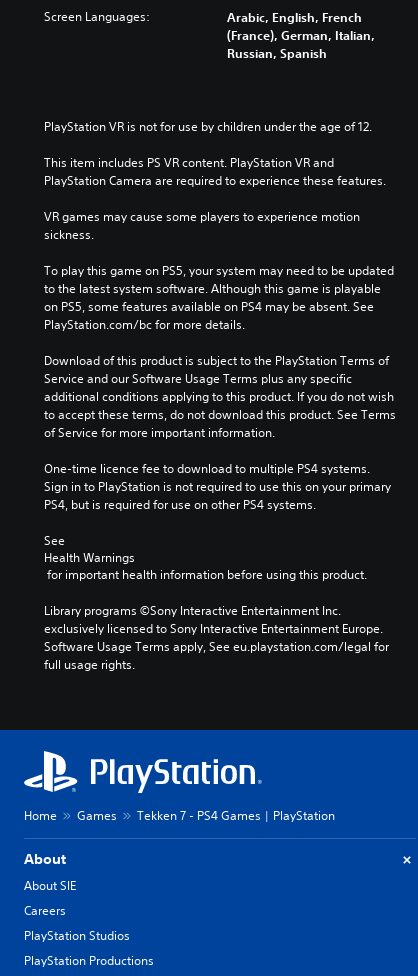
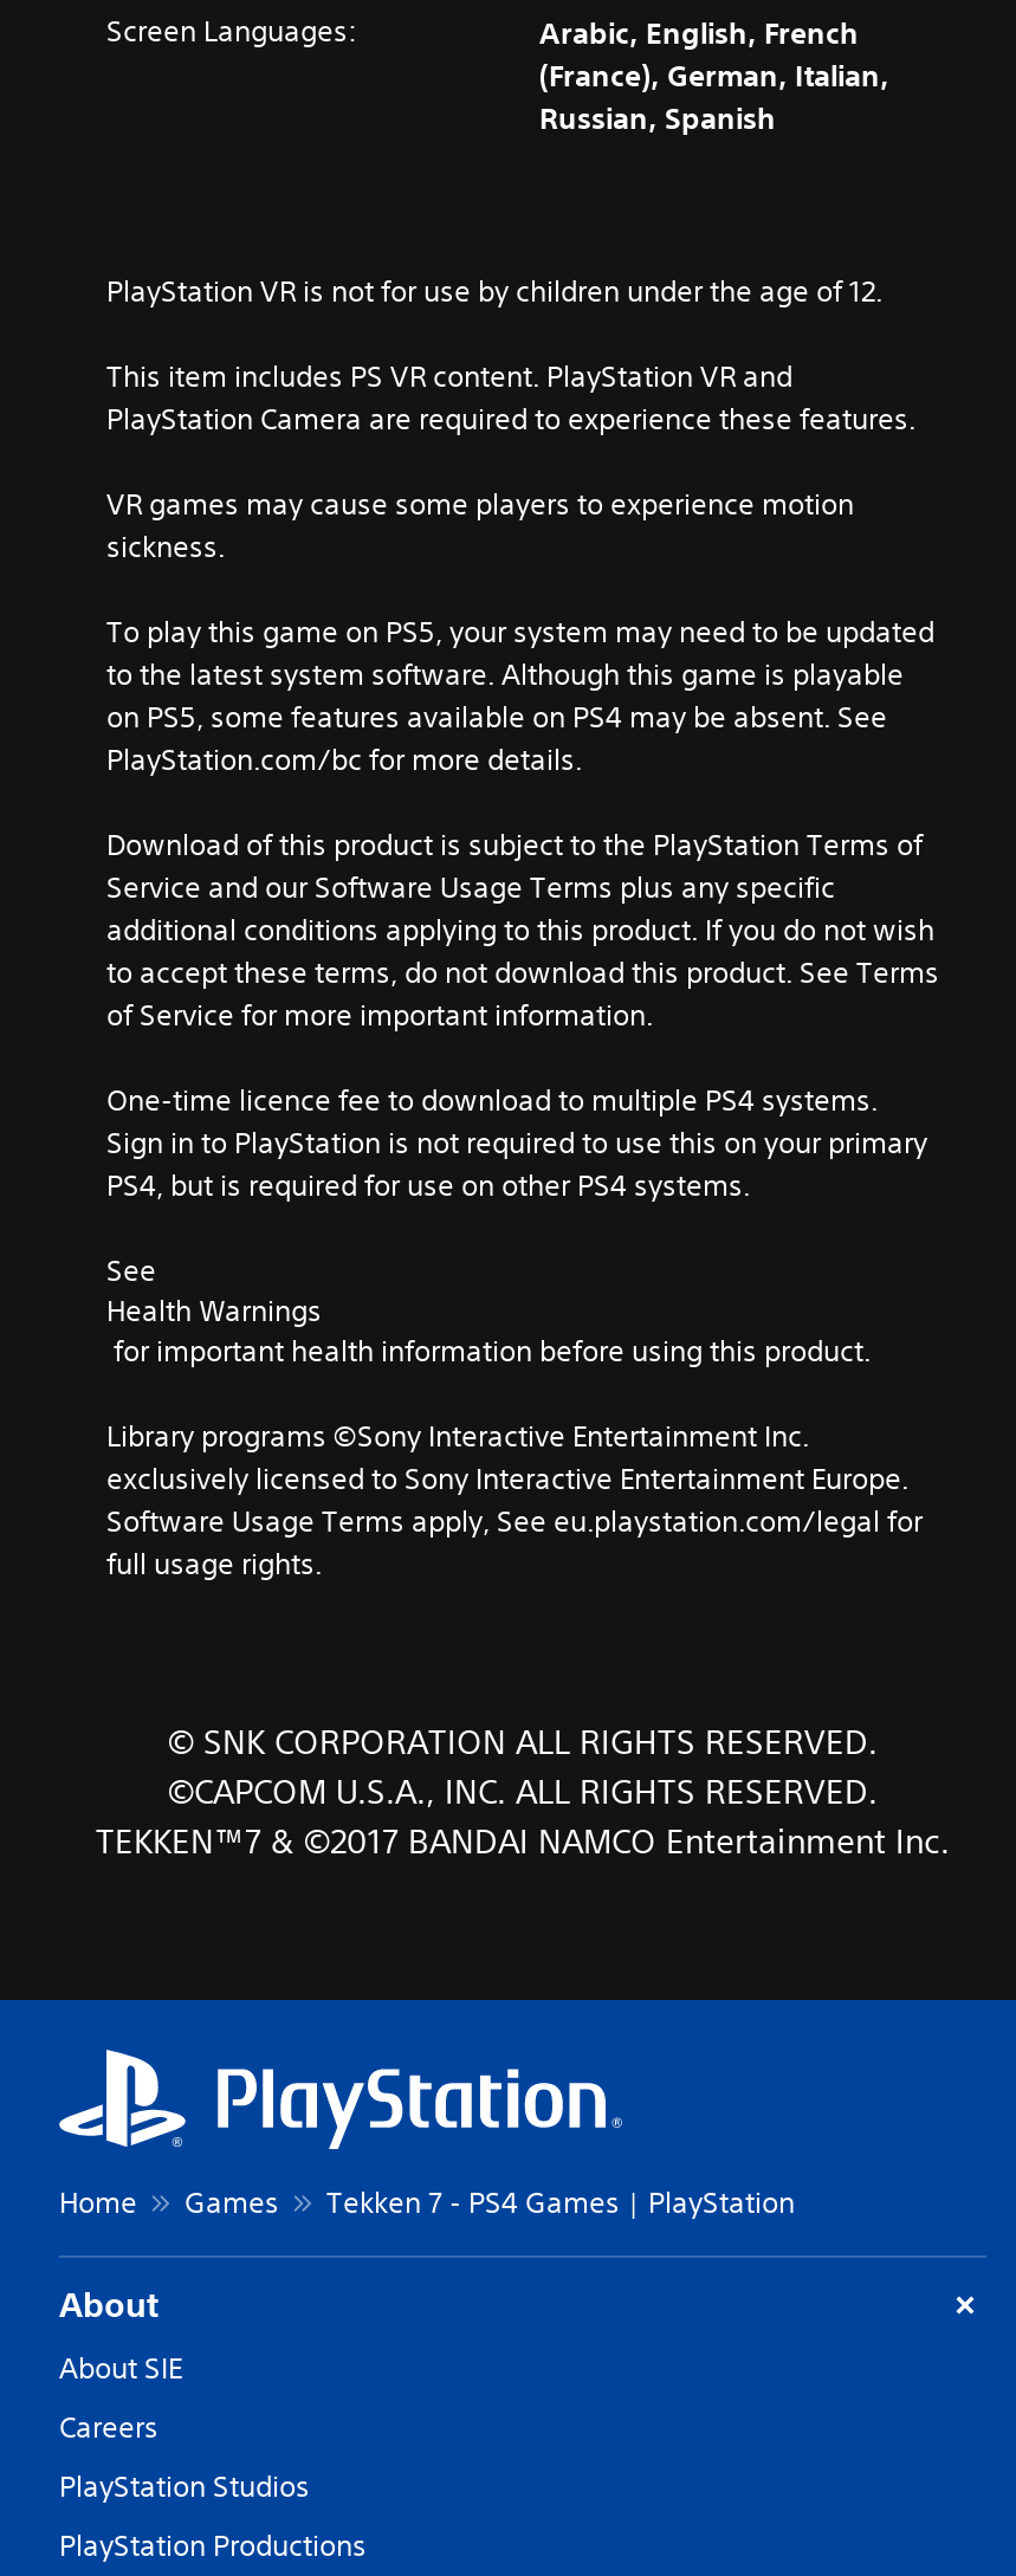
none -> [96,1721,950,1863] © SNK CORPORATION ALL RIGHTS RESERVED. | ©CAPCOM U.S.A., INC. ALL RIGHTS RESERVED. | TEKKEN™7 & ©2017 BANDAI NAMCO Entertainment Inc.

